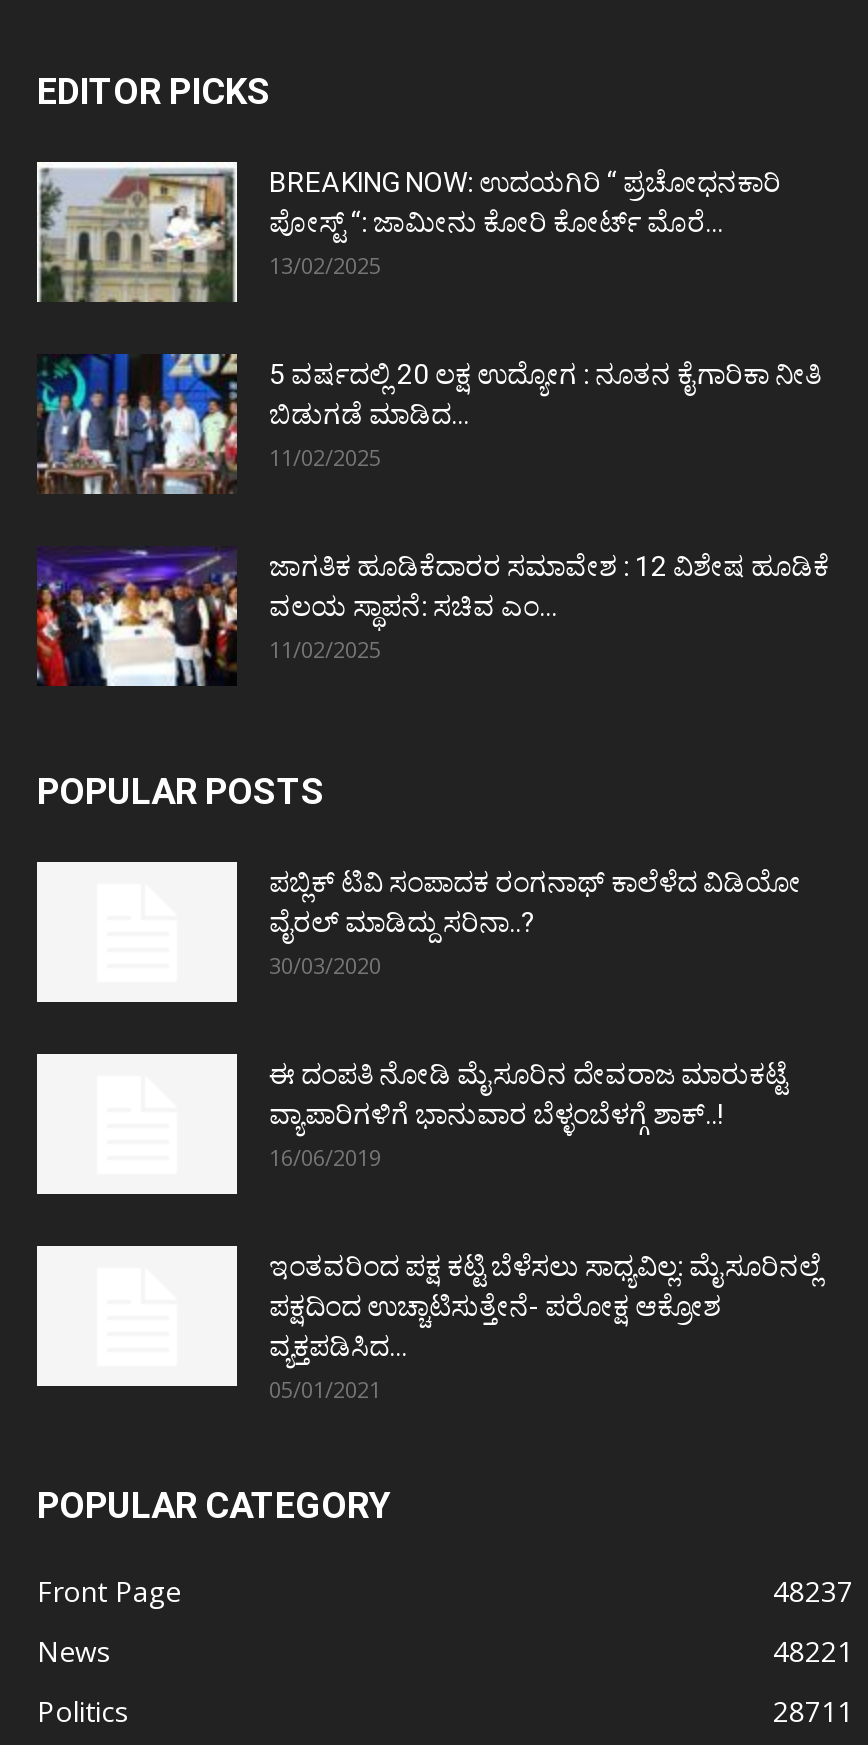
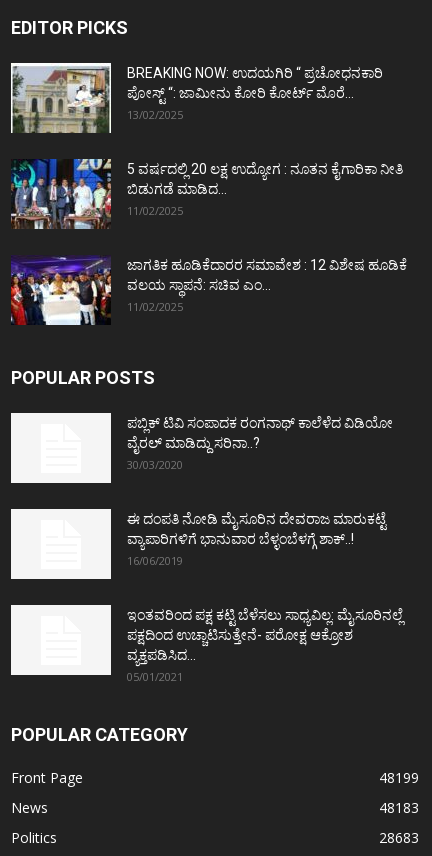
[773,1573,853,1611] 48237 -> [379,768,419,787] 48199
[773,1633,853,1671] 48221 -> [379,798,419,817] 48183
[773,1693,853,1731] 28711 -> [379,828,419,847] 28683

